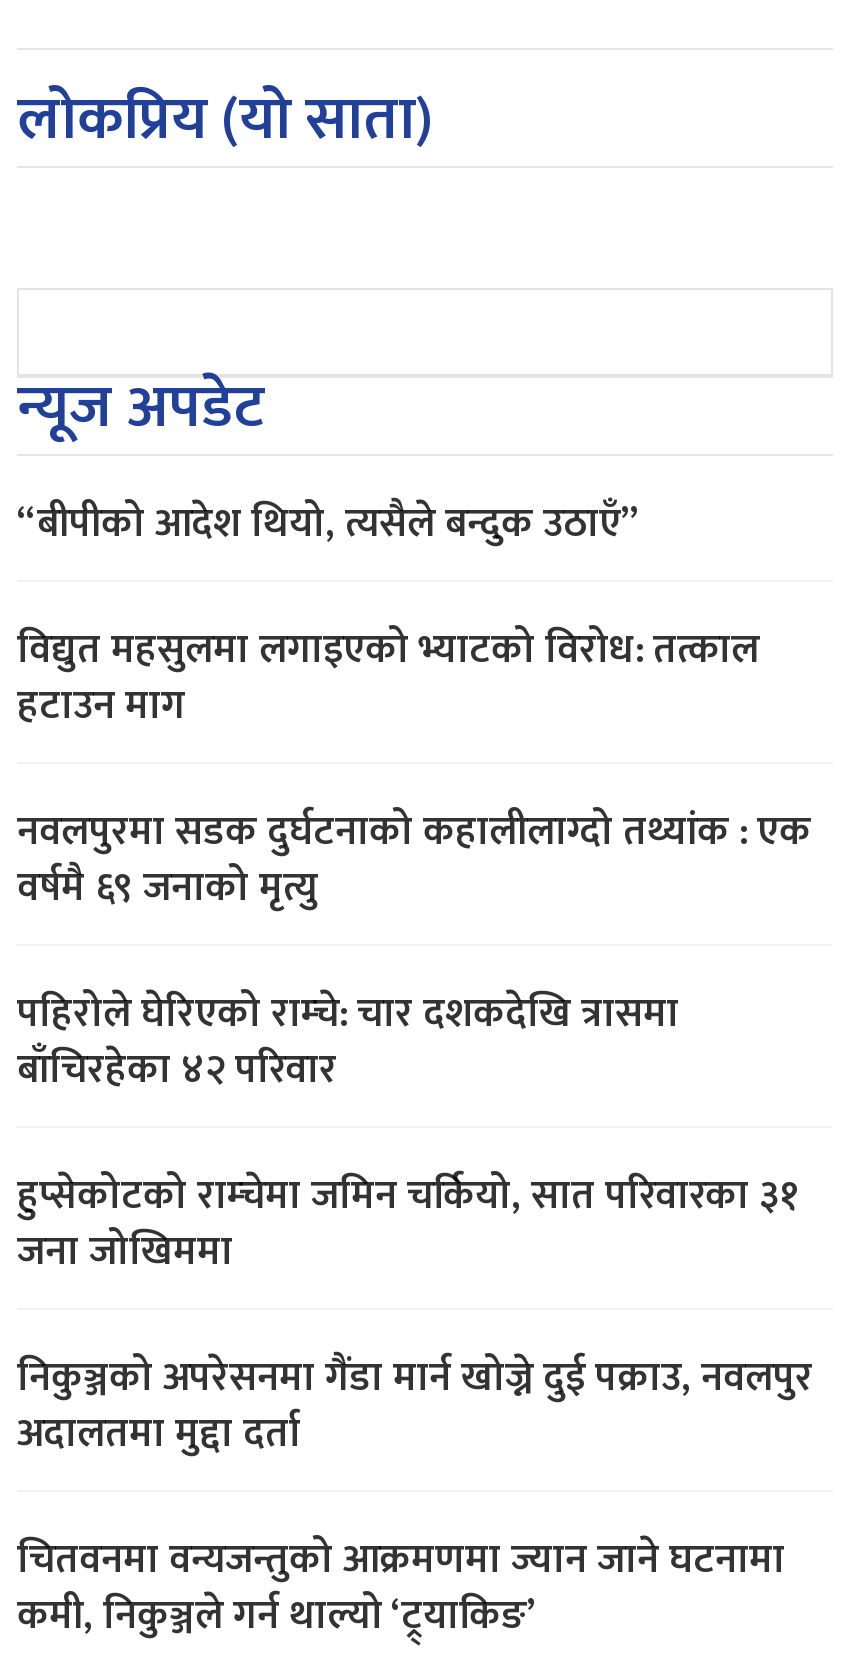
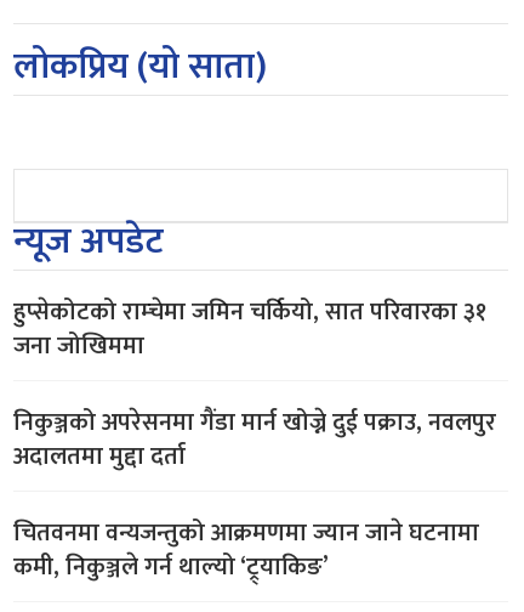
[17,491,811,1105] “बीपीको आदेश थियो, त्यसैले बन्दुक उठाएँ” | विद्युत महसुलमा लगाइएको भ्याटको विरोध: तत्काल | हटाउन माग | नवलपुरमा सडक दुर्घटनाको कहालीलाग्दो तथ्यांक : एक | वर्षमै ६९ जनाको मृत्यु | पहिरोले घेरिएको राम्चे: चार दशकदेखि त्रासमा | बाँचिरहेका ४२ परिवार -> none

